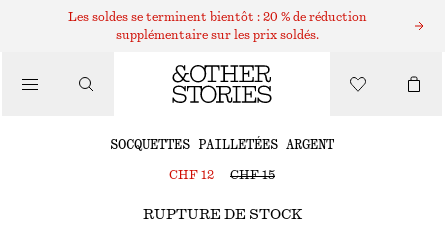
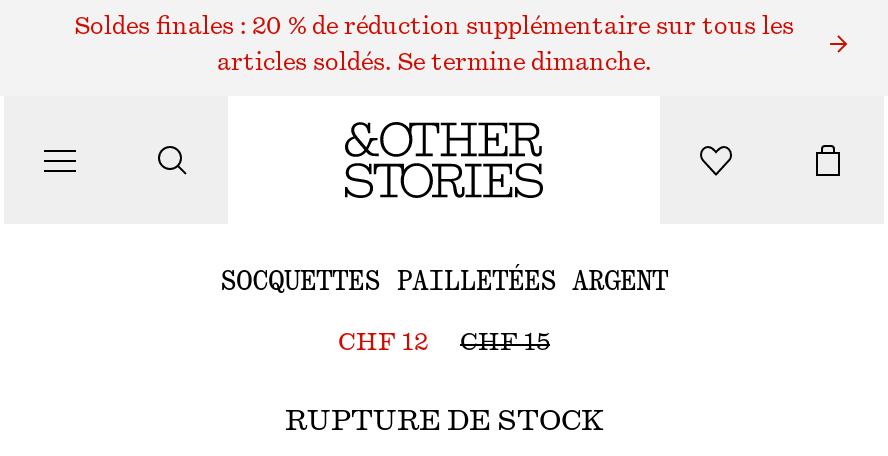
[67,11,366,23] Les soldes se terminent bientôt : 20 % de réduction -> [74,14,794,38] Soldes finales : 20 % de réduction supplémentaire sur tous les
[115,29,318,41] supplémentaire sur les prix soldés. -> [217,50,651,74] articles soldés. Se termine dimanche.

